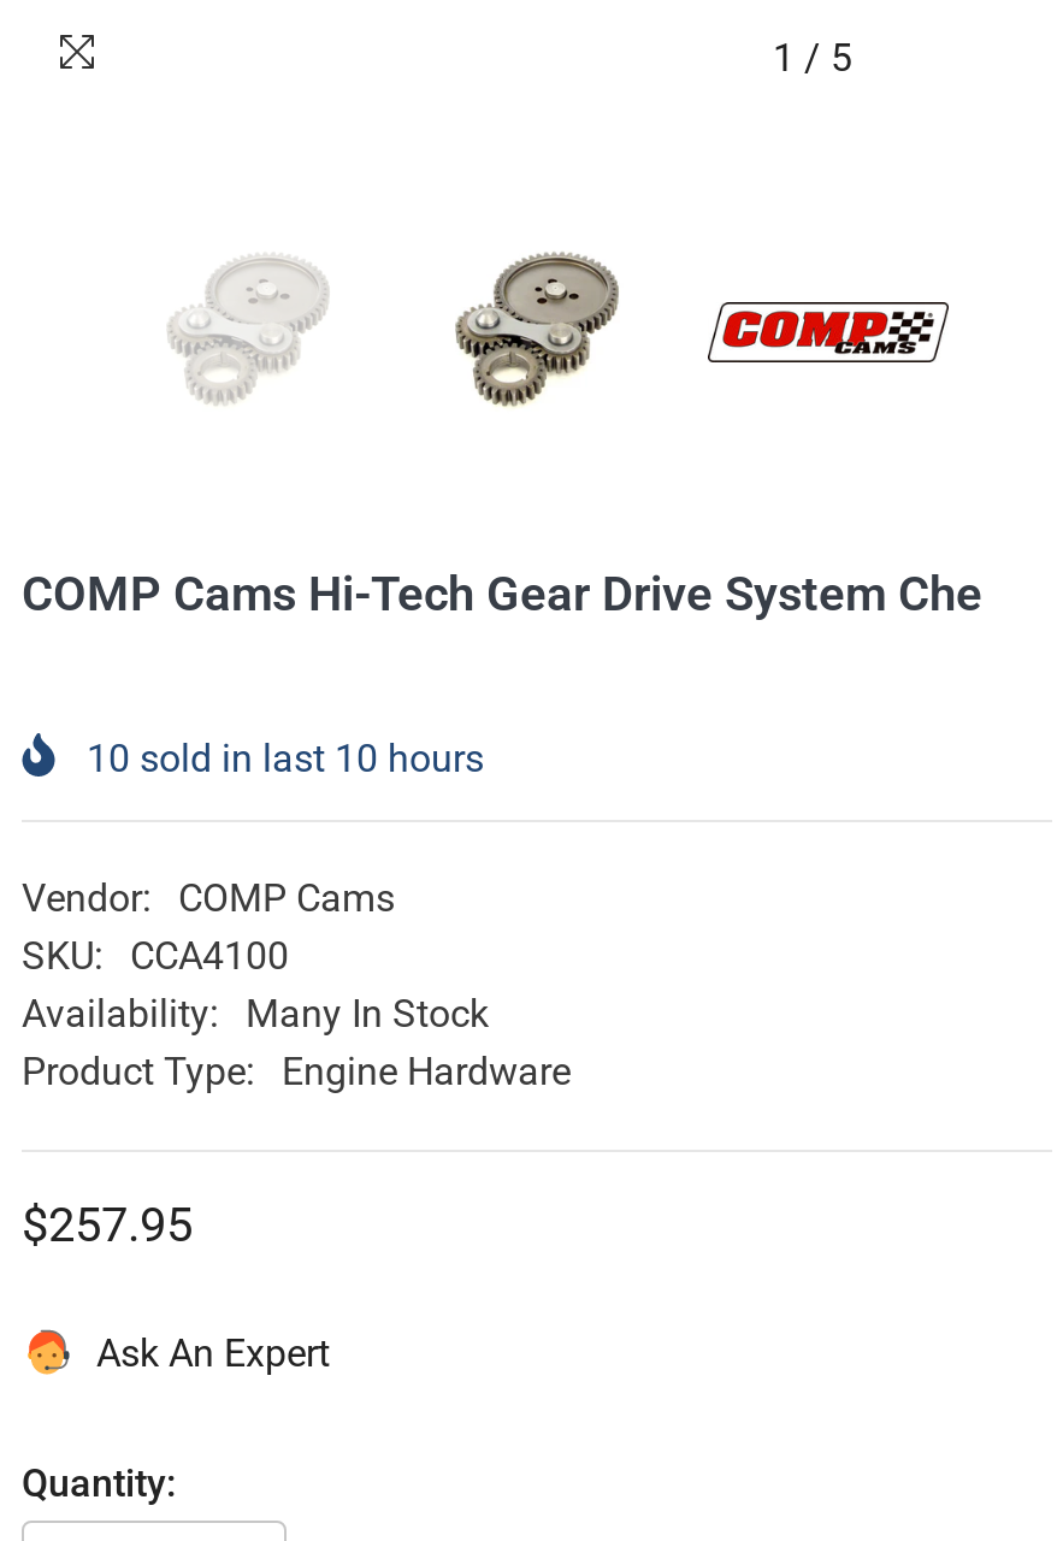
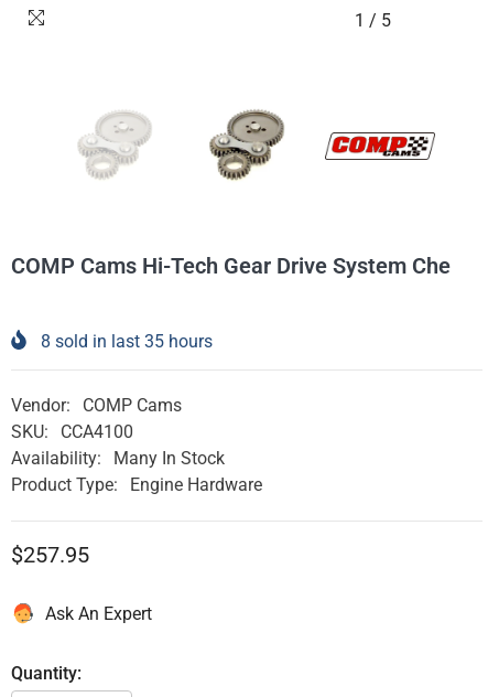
[87,735,484,781] 10 sold in last 10 hours -> [41,331,213,352] 8 sold in last 35 hours

